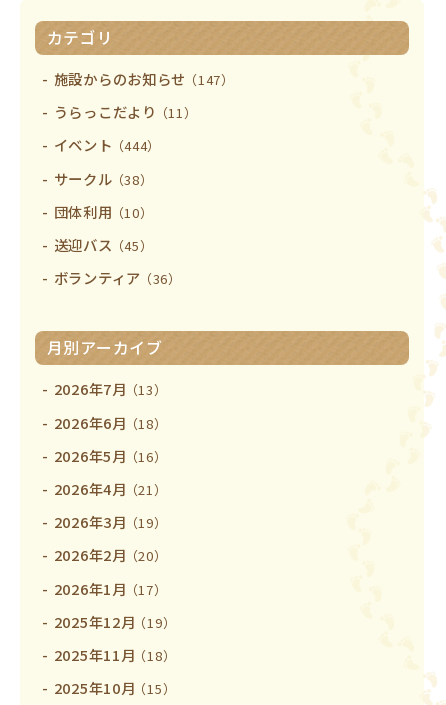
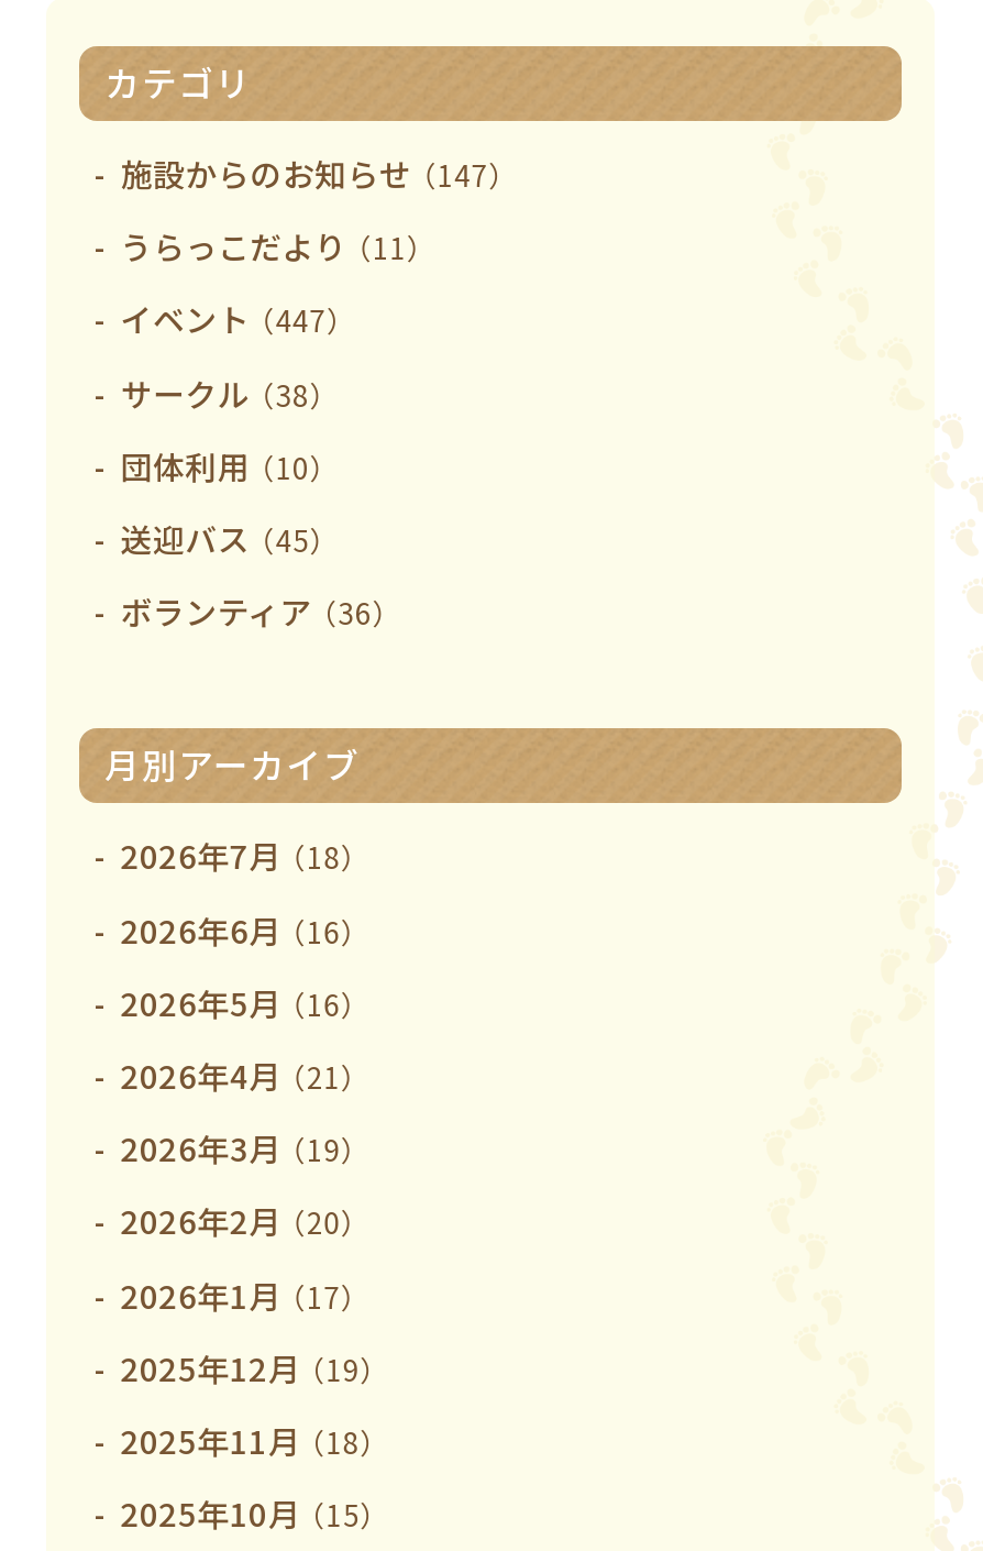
[54,134,161,155] イベント（444） -> [120,295,357,342] イベント（447）
[54,378,168,399] 2026年7月（13） -> [120,833,371,879] 2026年7月（18）
[54,412,168,433] 2026年6月（18） -> [120,906,371,952] 2026年6月（16）

